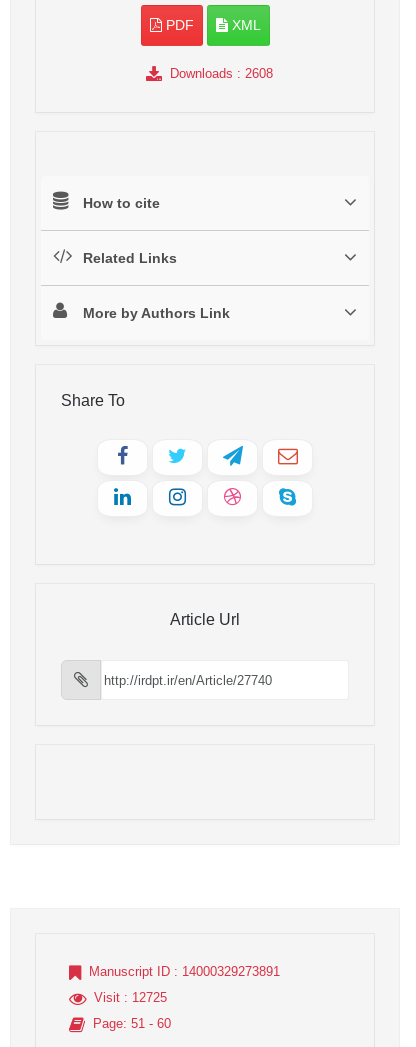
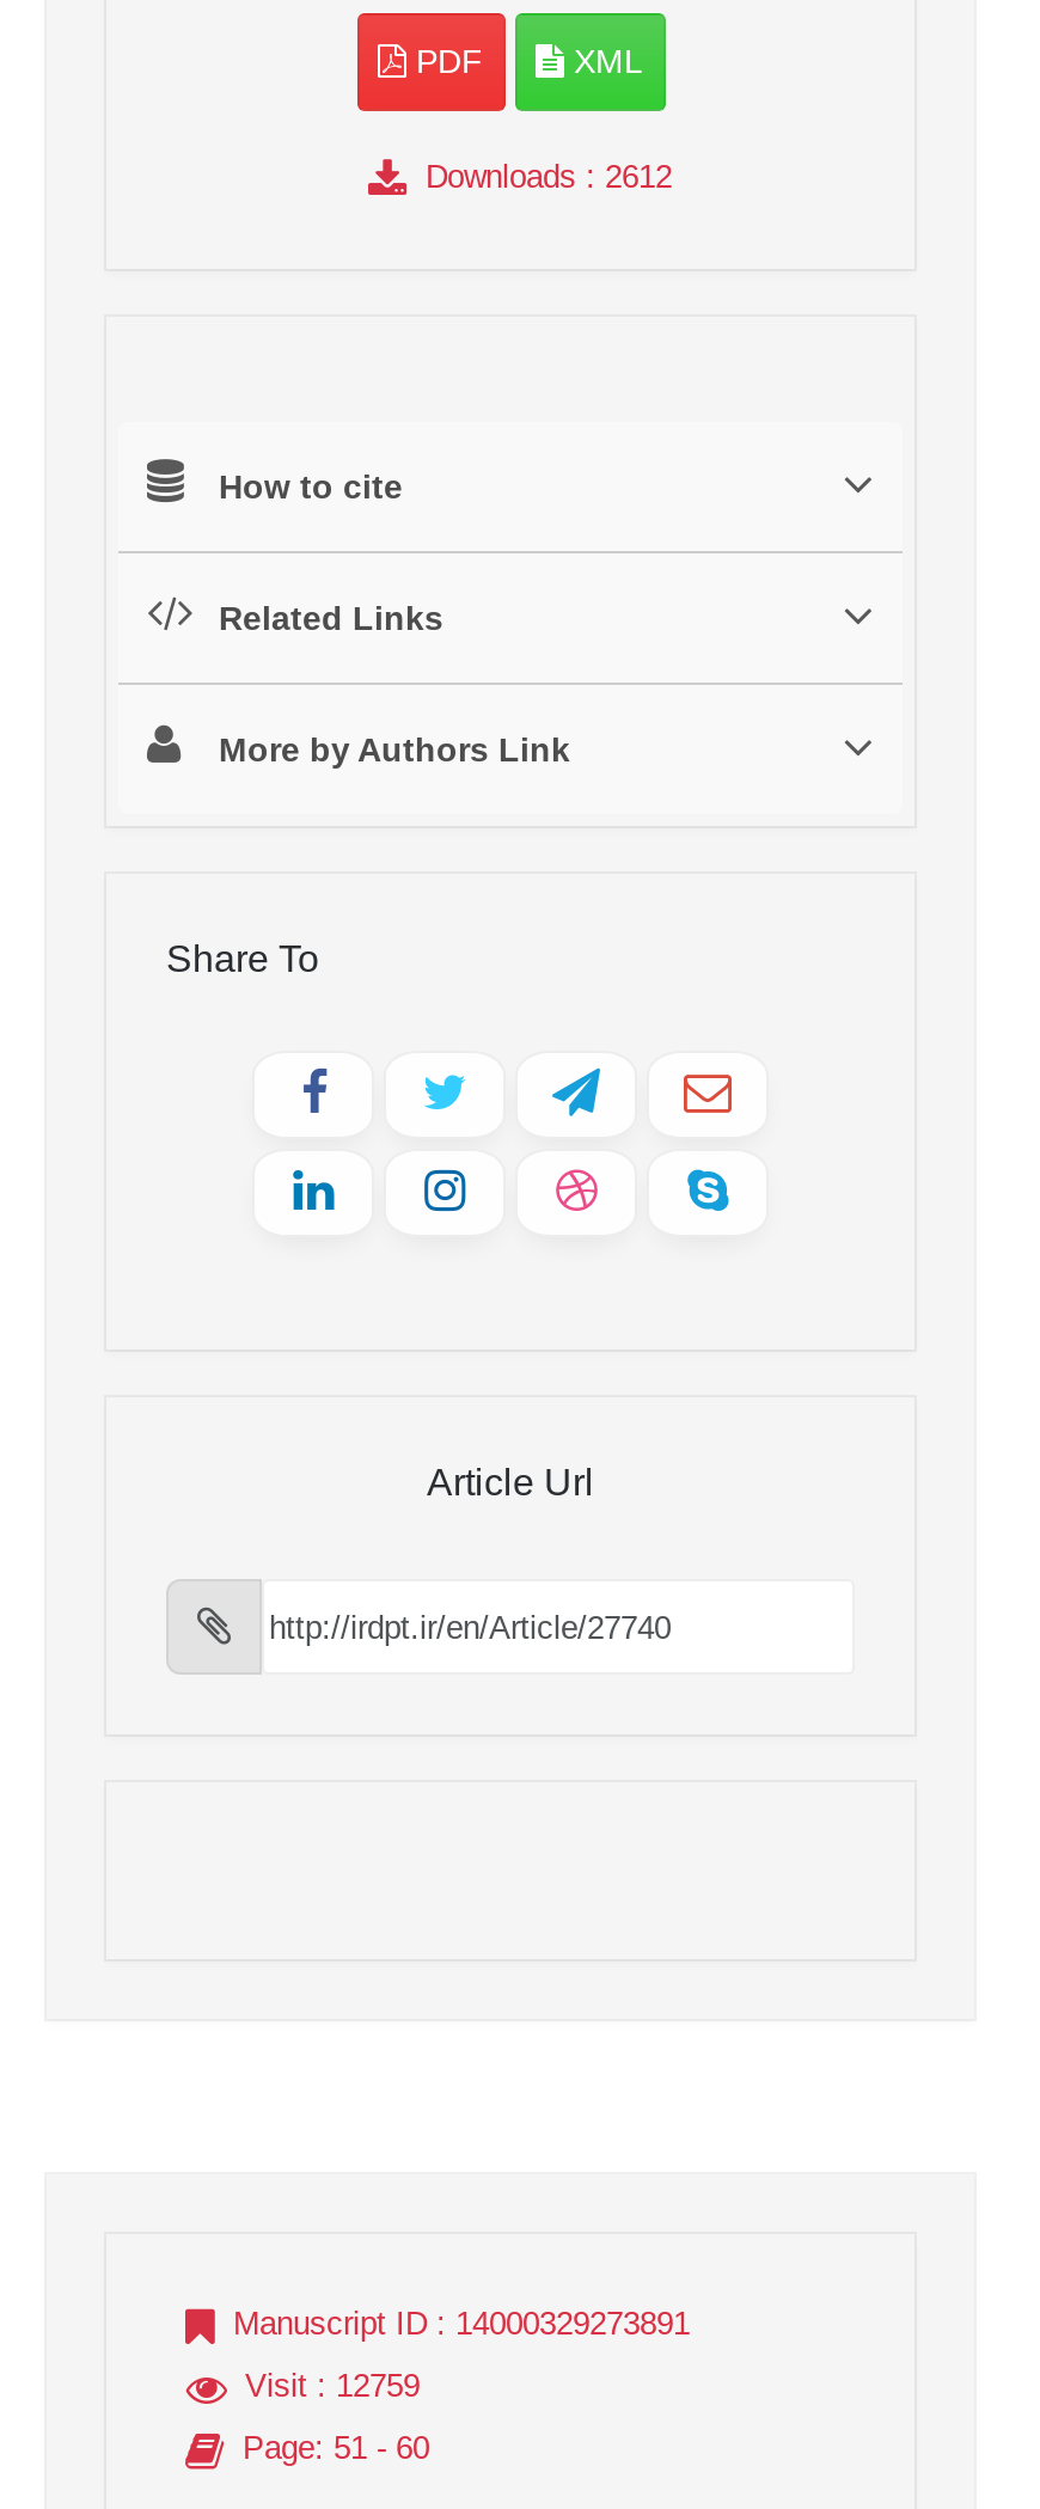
[169,66,272,81] Downloads: 2608 -> [426,159,672,195] Downloads: 2612
[94,990,167,1005] Visit: 12725 -> [245,2368,420,2404] Visit: 12759

